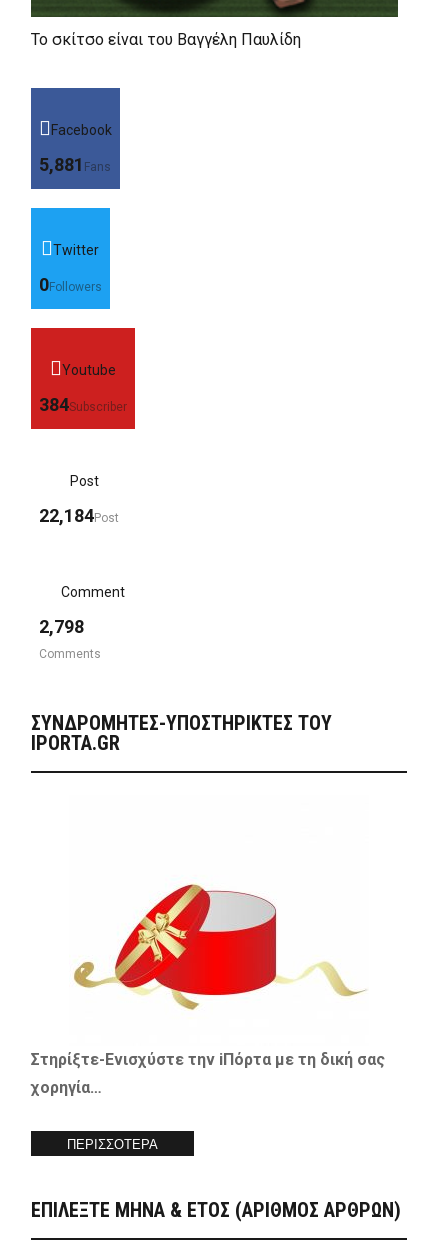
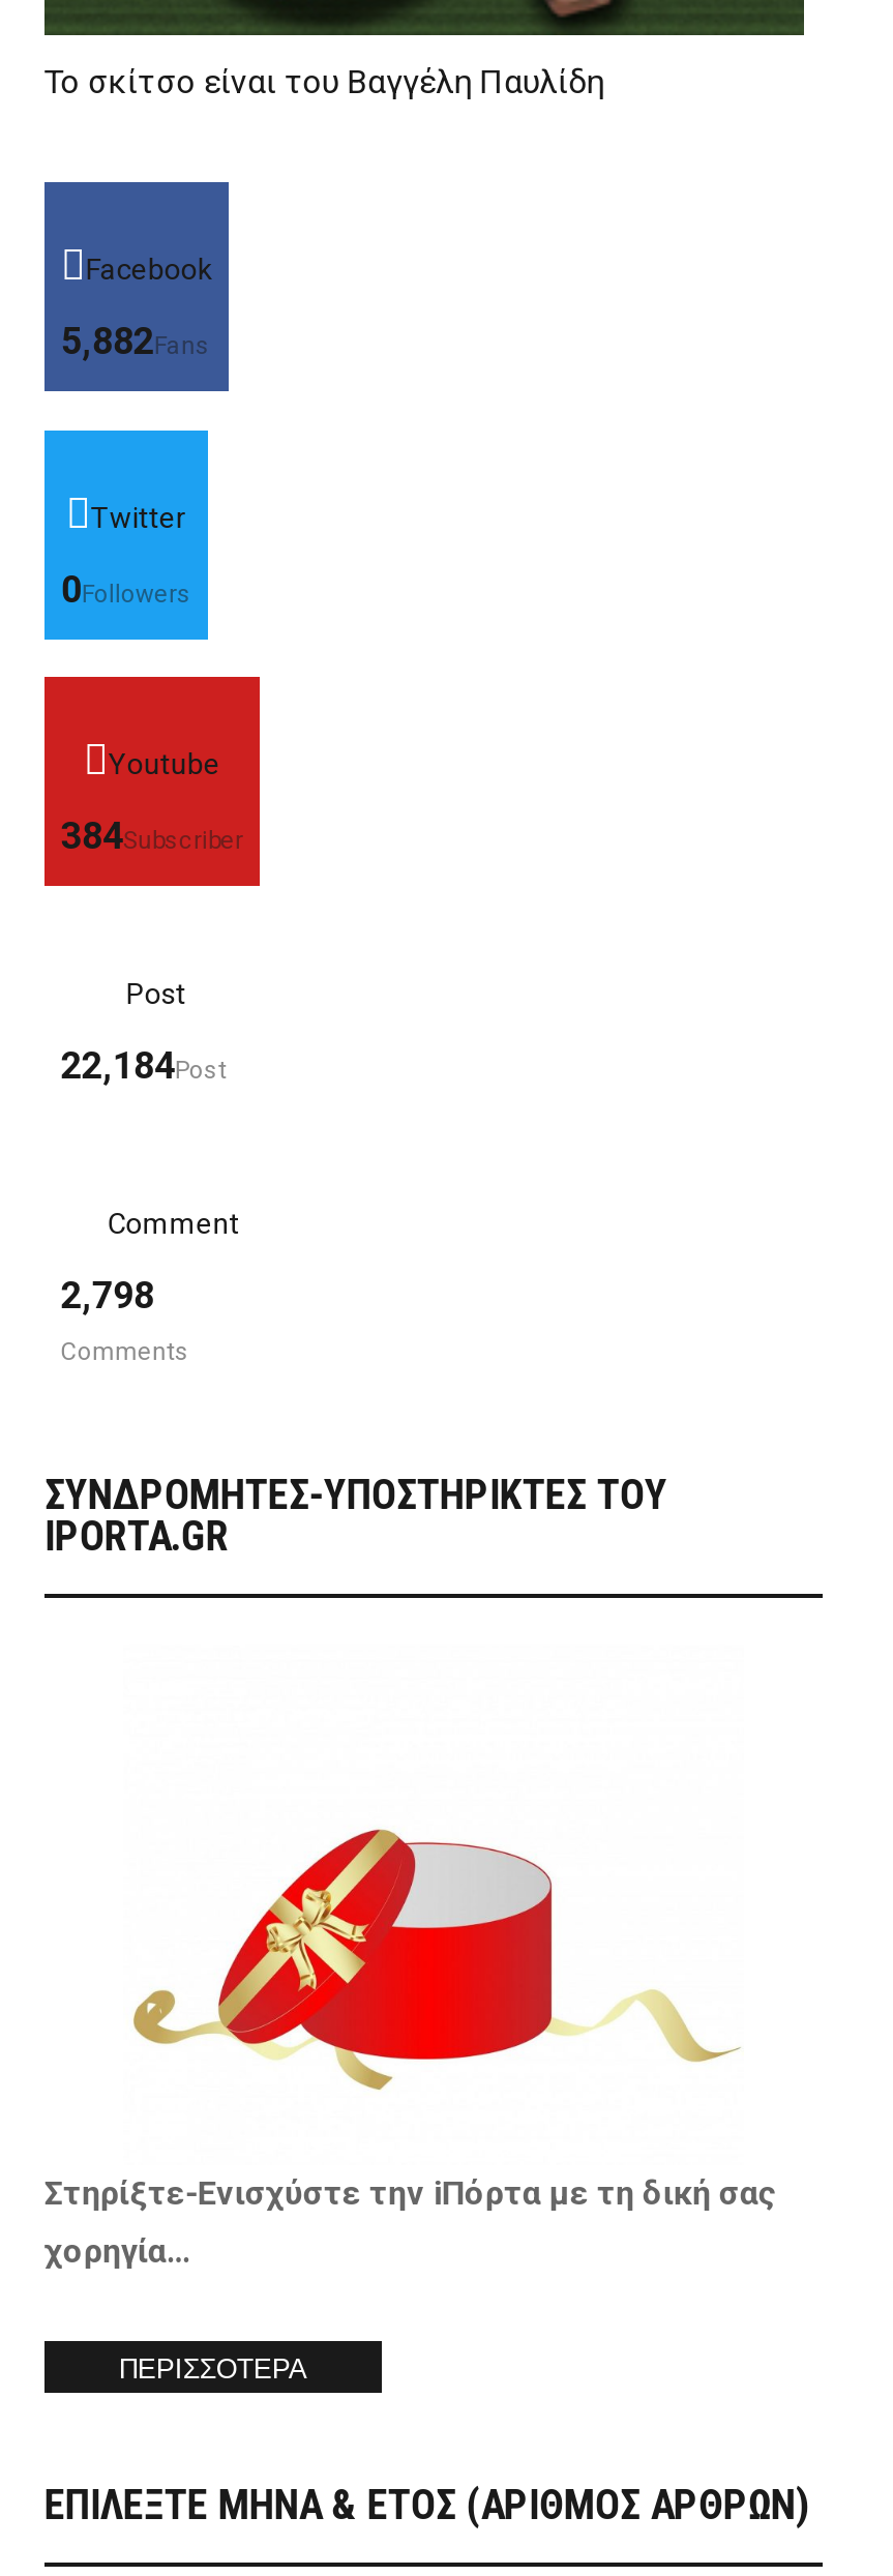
[39,154,111,175] 5,881Fans -> [61,319,210,362] 5,882Fans

